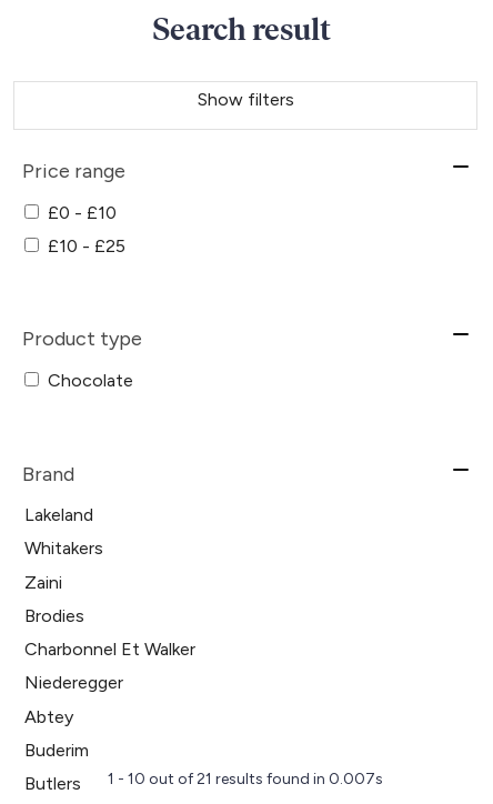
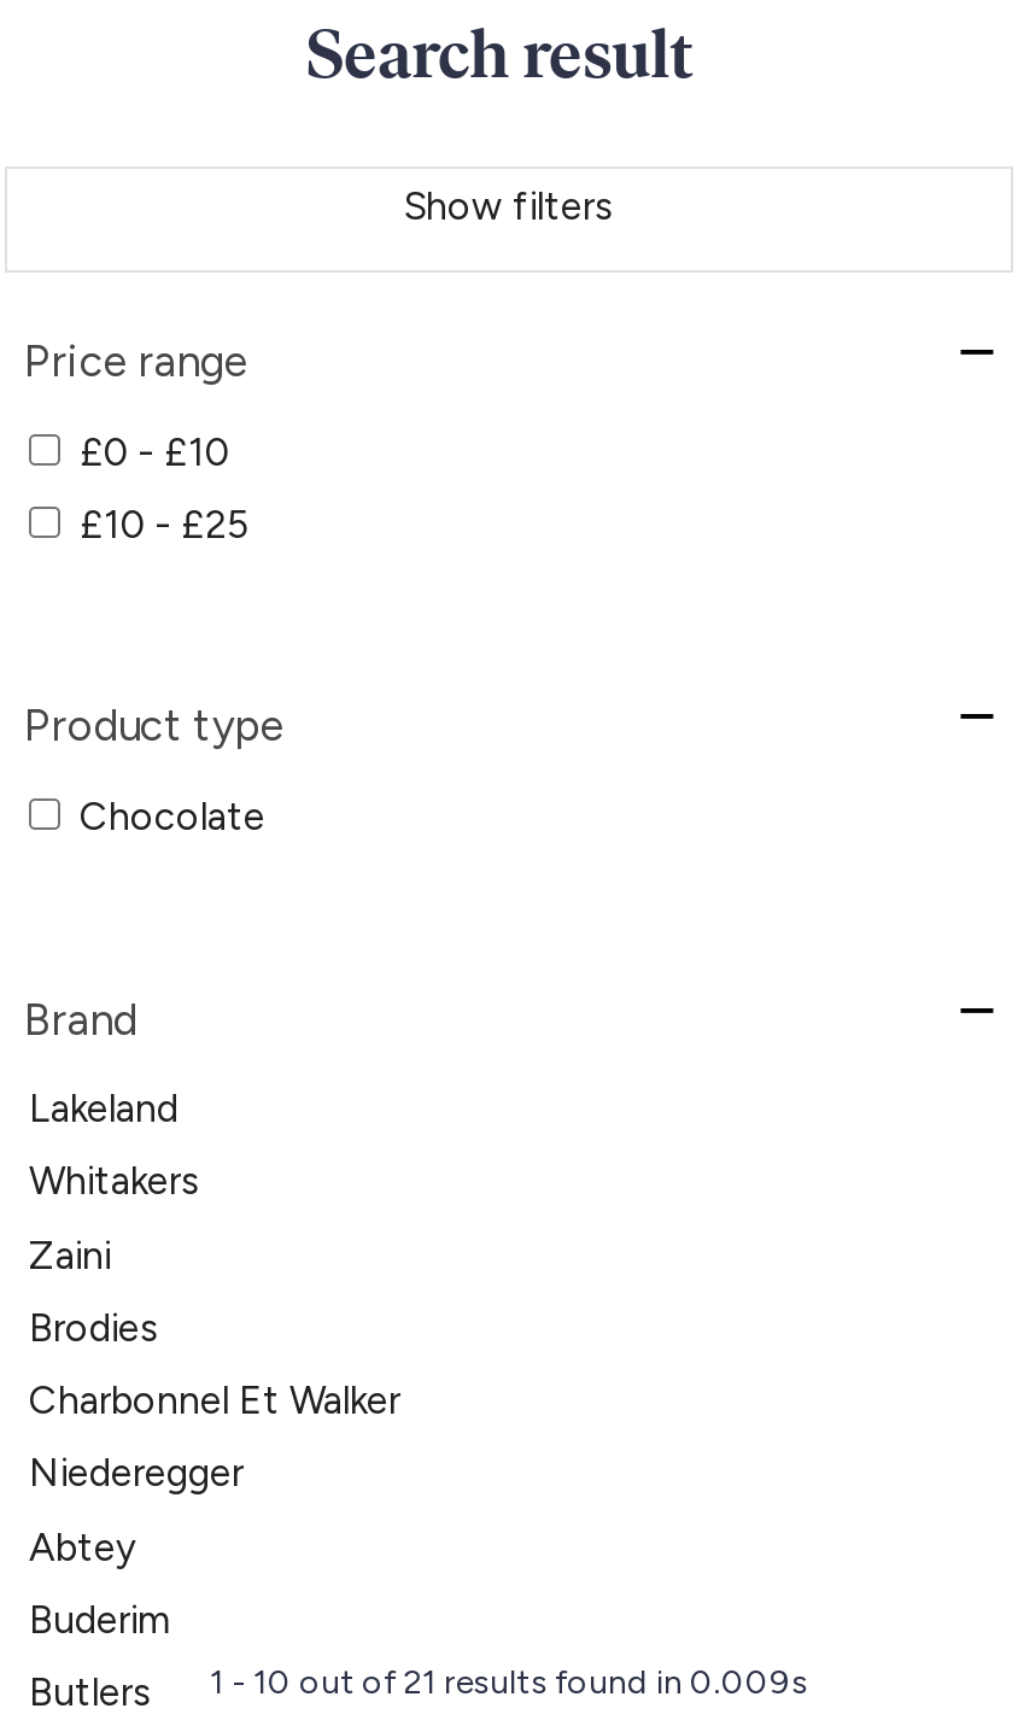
[108,769,383,788] 1 - 10 out of 21 results found in 0.007s -> [210,1662,808,1703] 1 - 10 out of 21 results found in 0.009s

